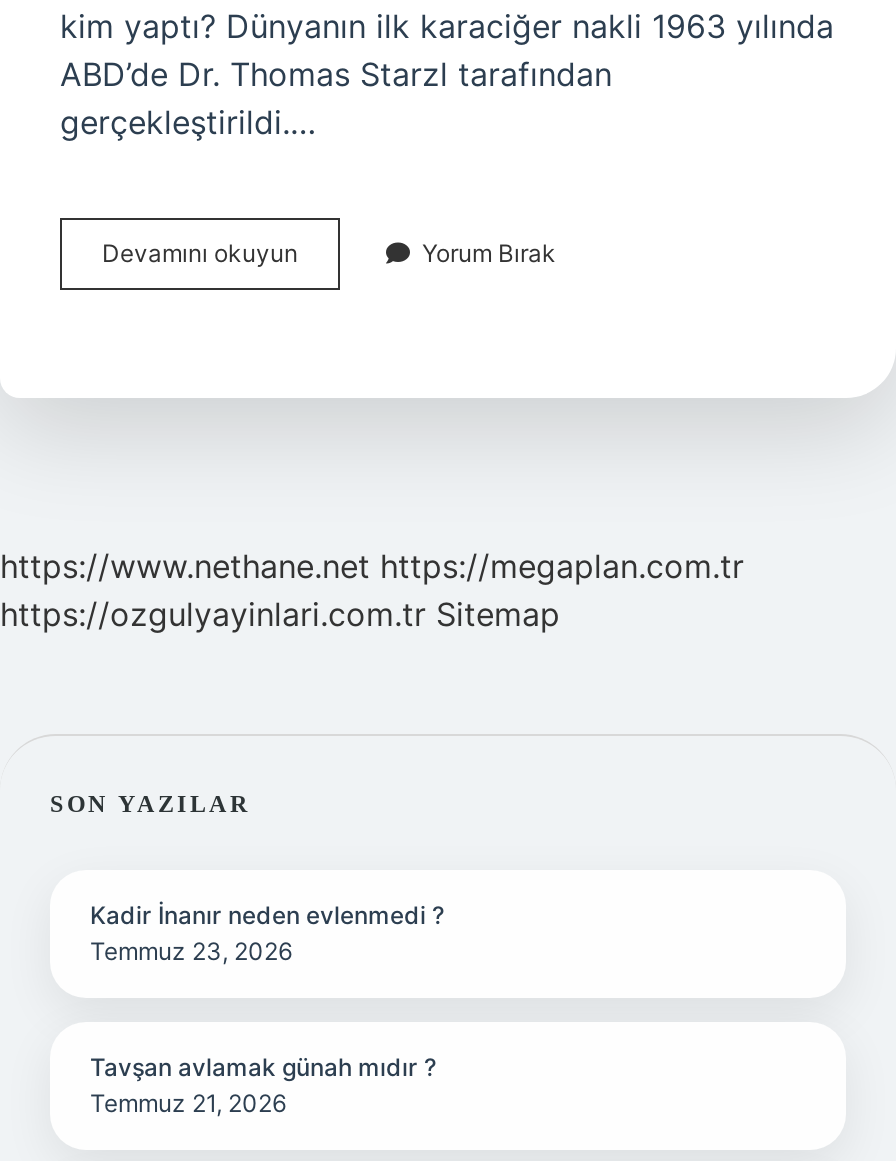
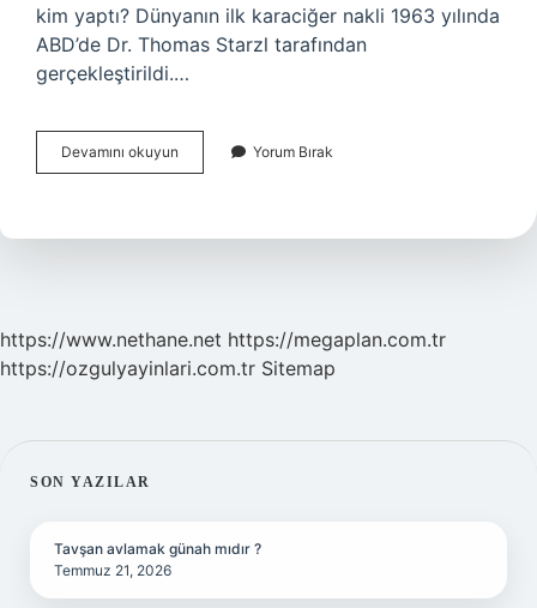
[90,900,444,966] Kadir İnanır neden evlenmedi ? | Temmuz 23, 2026 -> none

